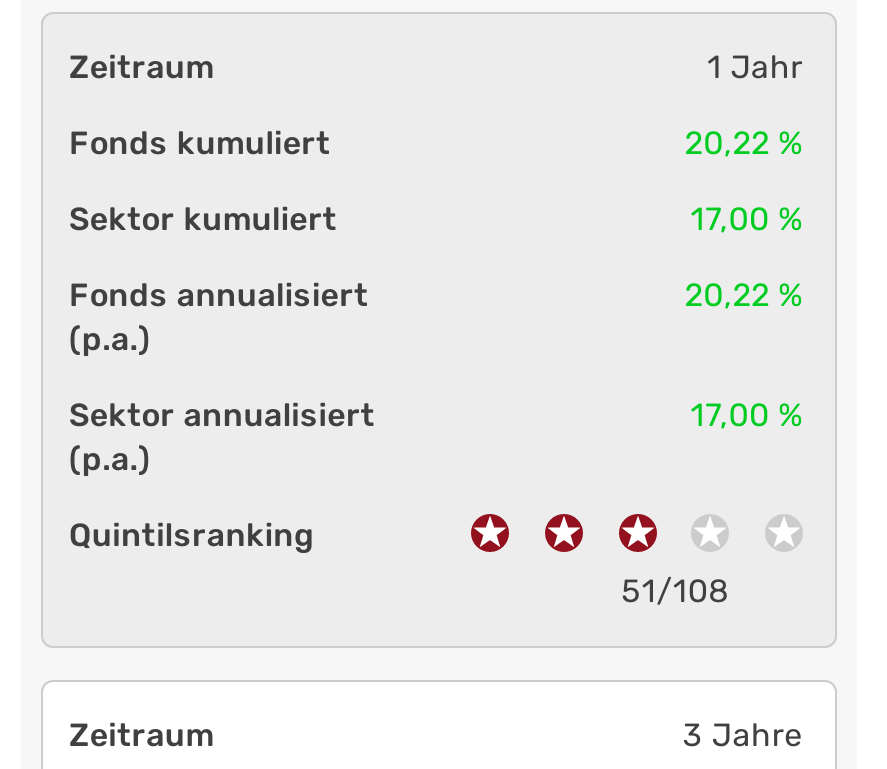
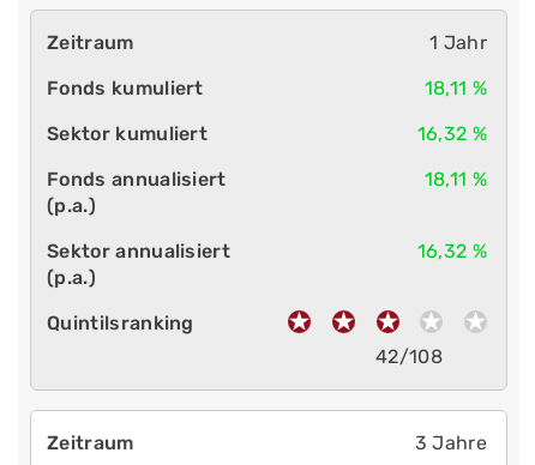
[685,123,803,161] 20,22 % -> [424,76,487,99] 18,11 %
[691,199,803,237] 17,00 % -> [417,122,487,145] 16,32 %
[685,275,803,313] 20,22 % -> [424,167,487,190] 18,11 %
[691,395,803,433] 17,00 % -> [417,239,487,262] 16,32 %
[621,571,729,609] 51/108 -> [376,345,443,368] 42/108

